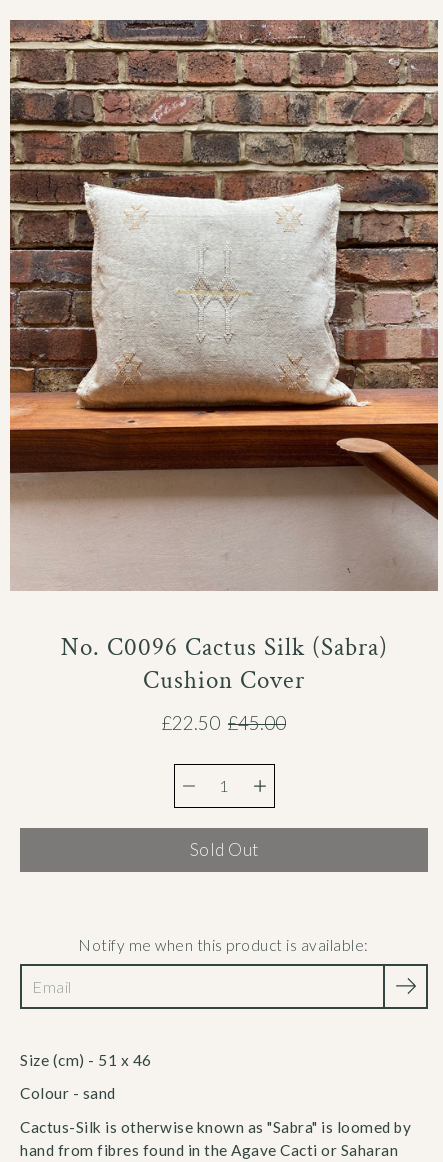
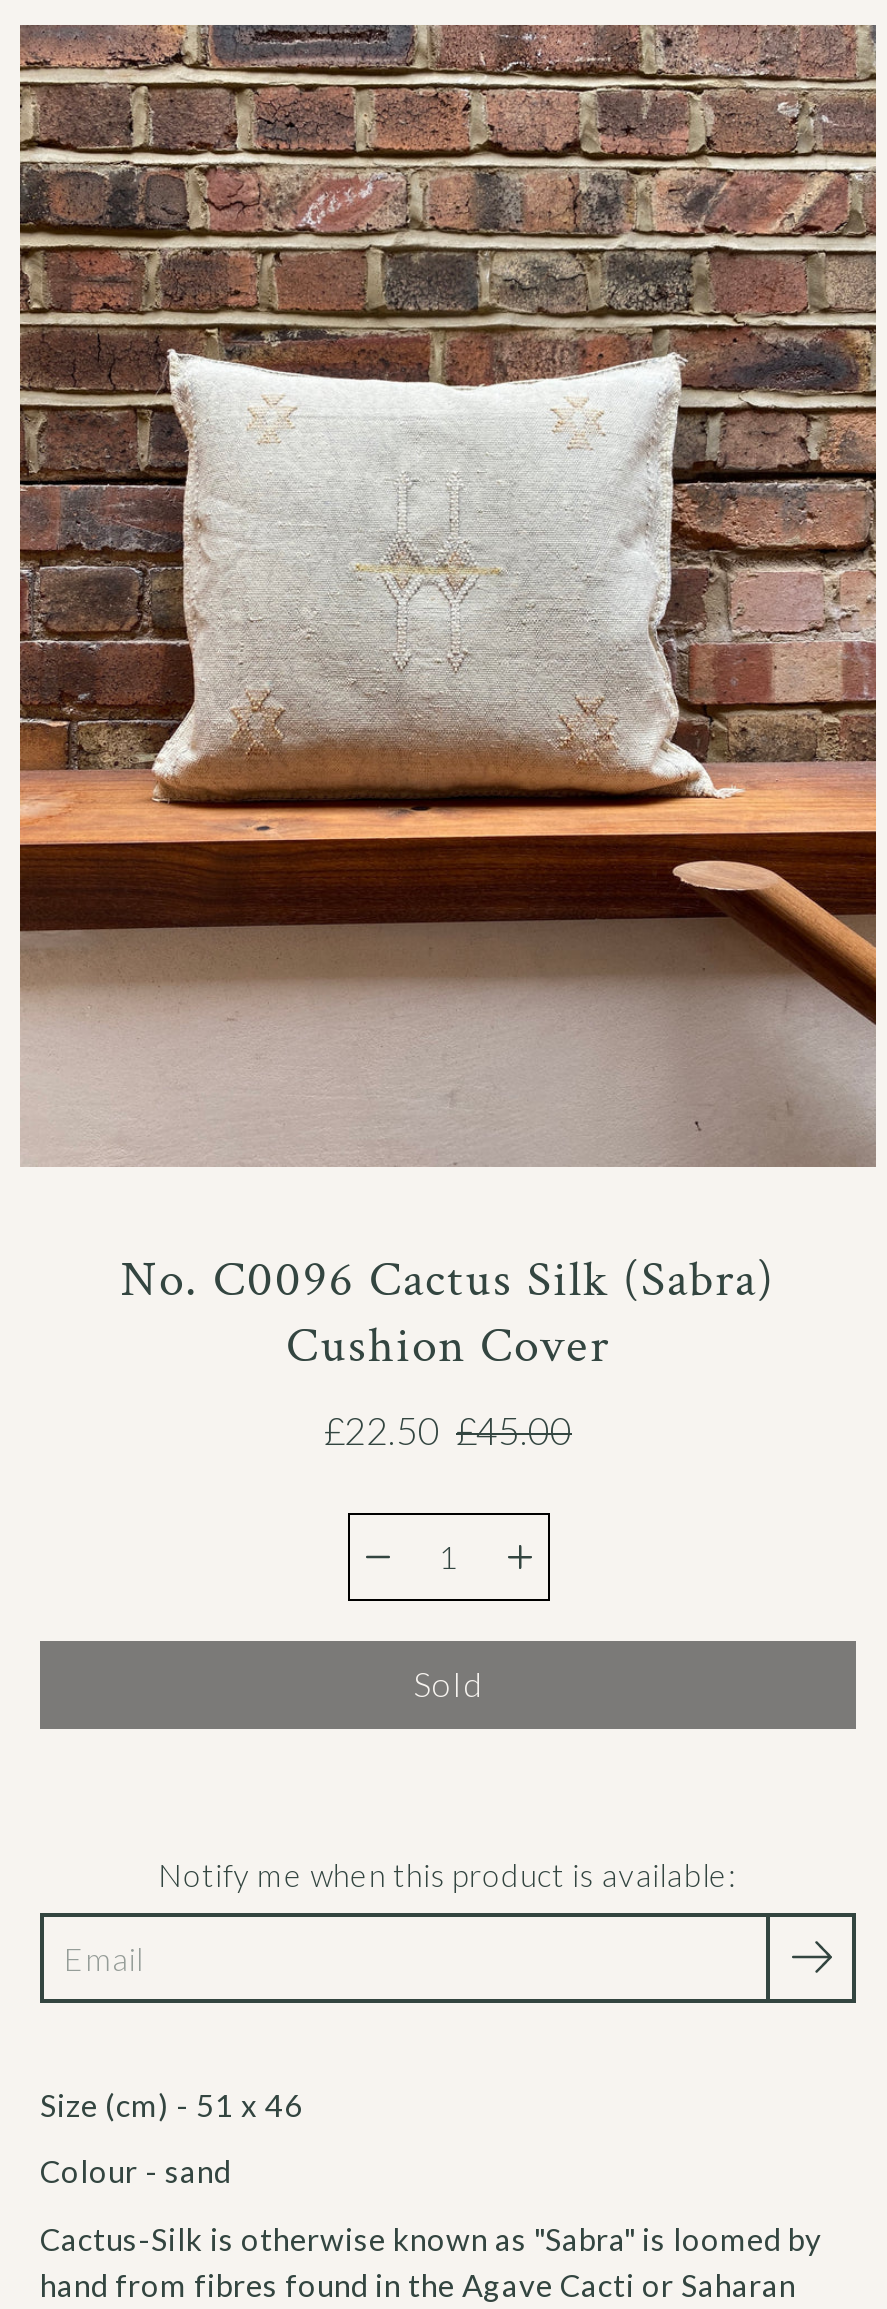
[189,839,258,860] Sold Out -> [413,1662,483,1704] Sold

